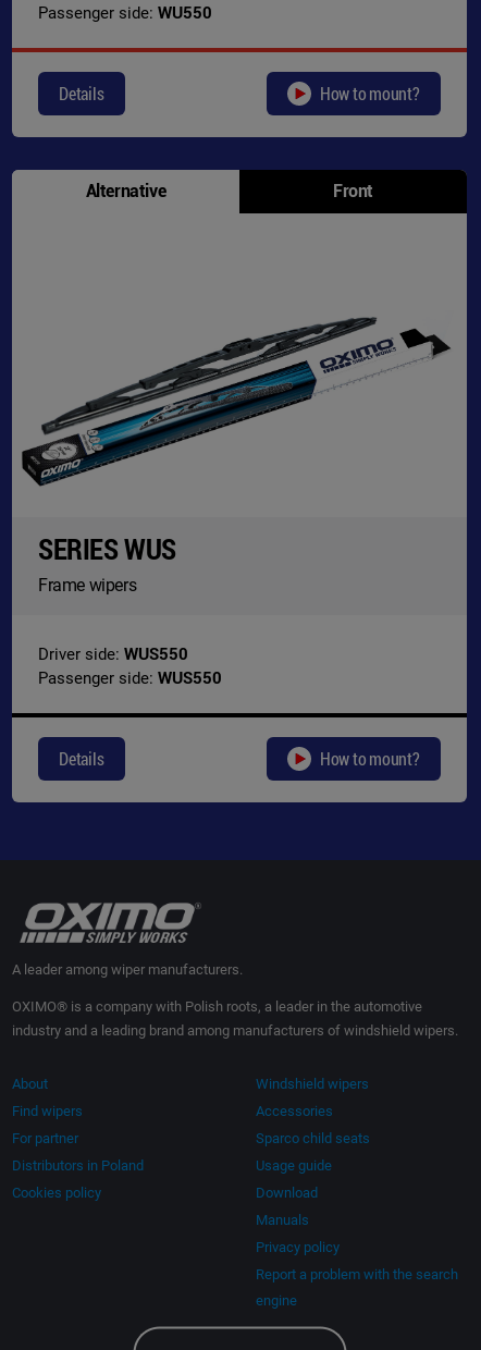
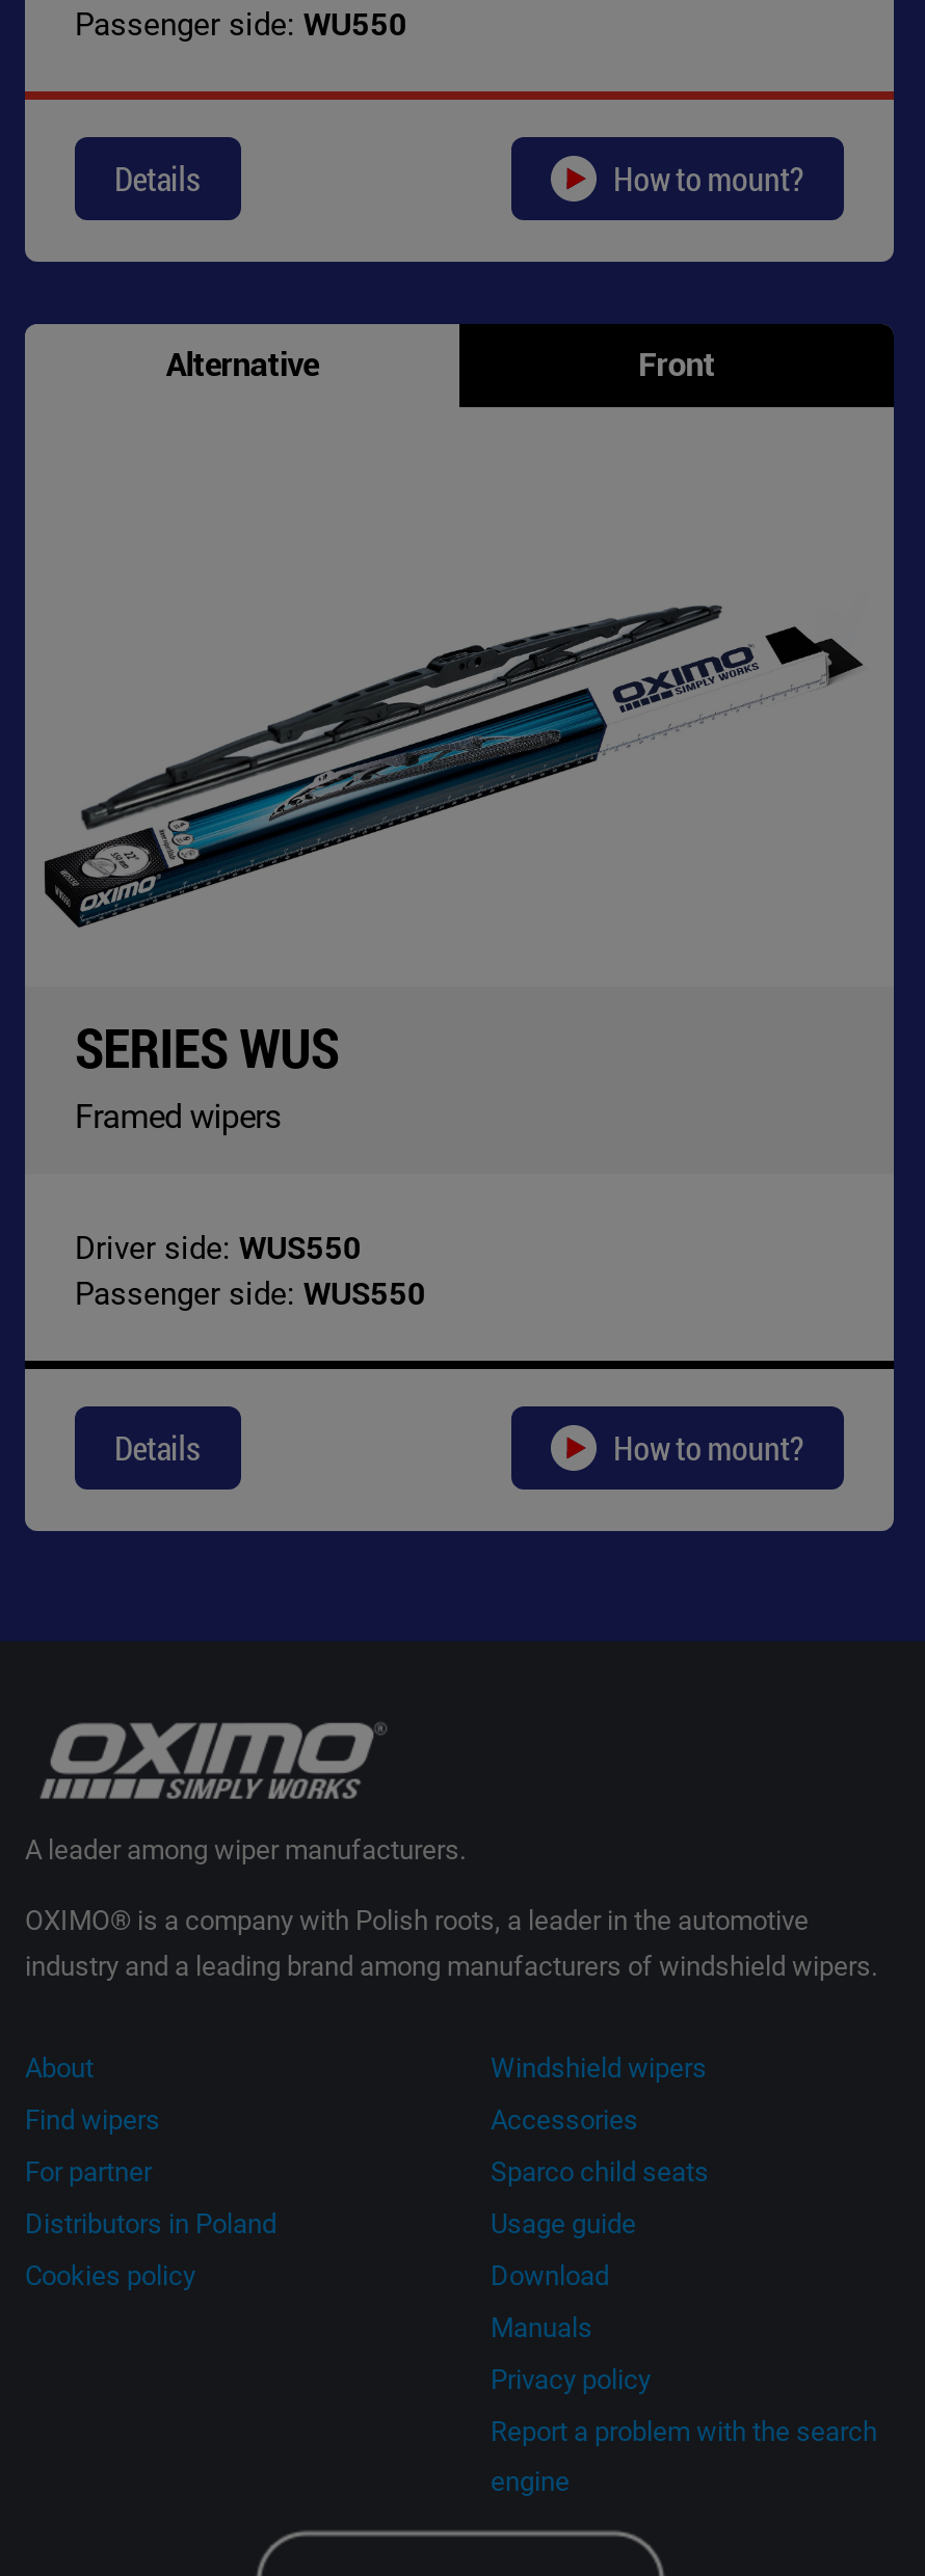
[38,575,136,595] Frame wipers -> [75,1096,280,1136] Framed wipers

